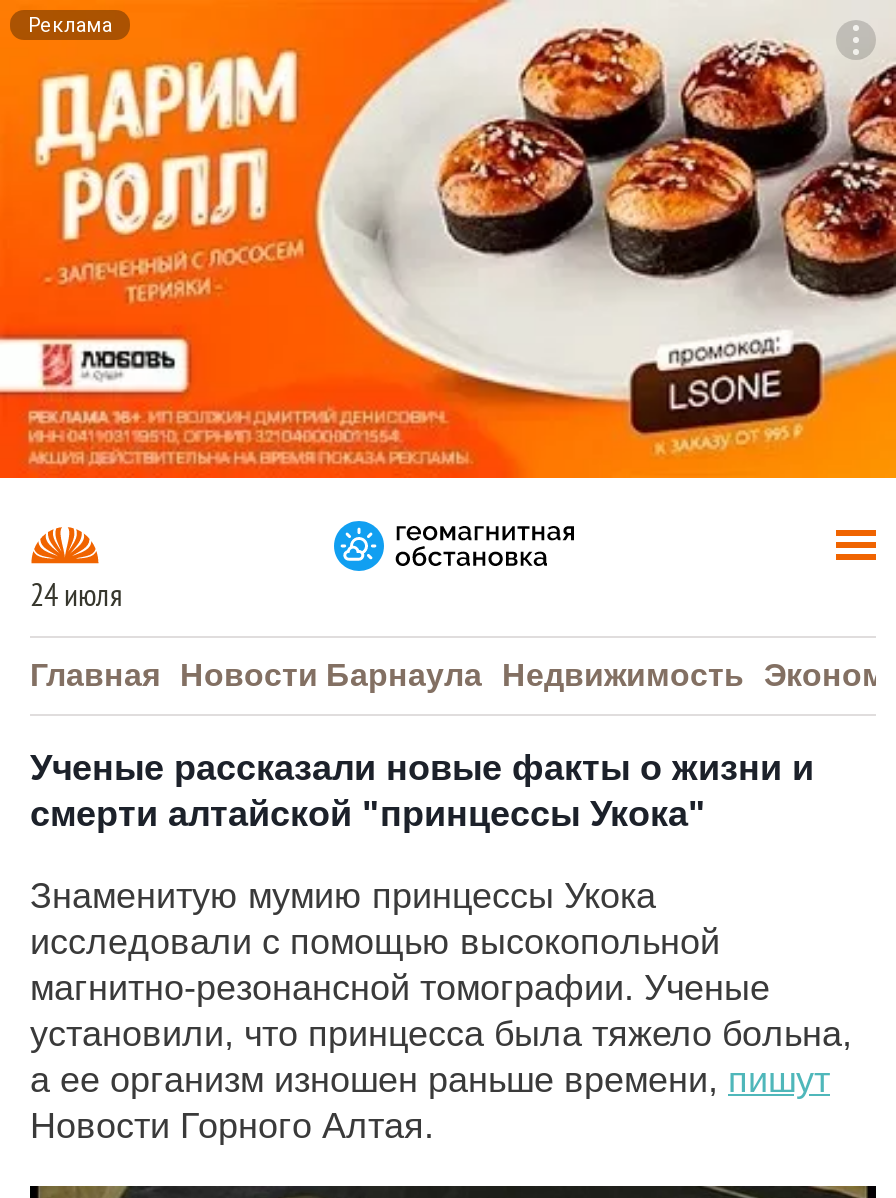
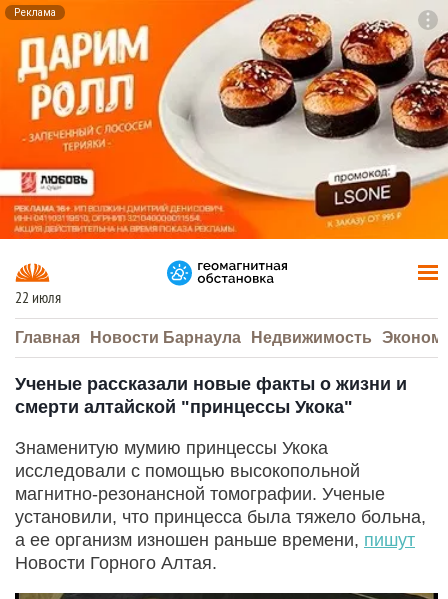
[30,578,122,614] 24 июля -> [15,289,61,307] 22 июля

